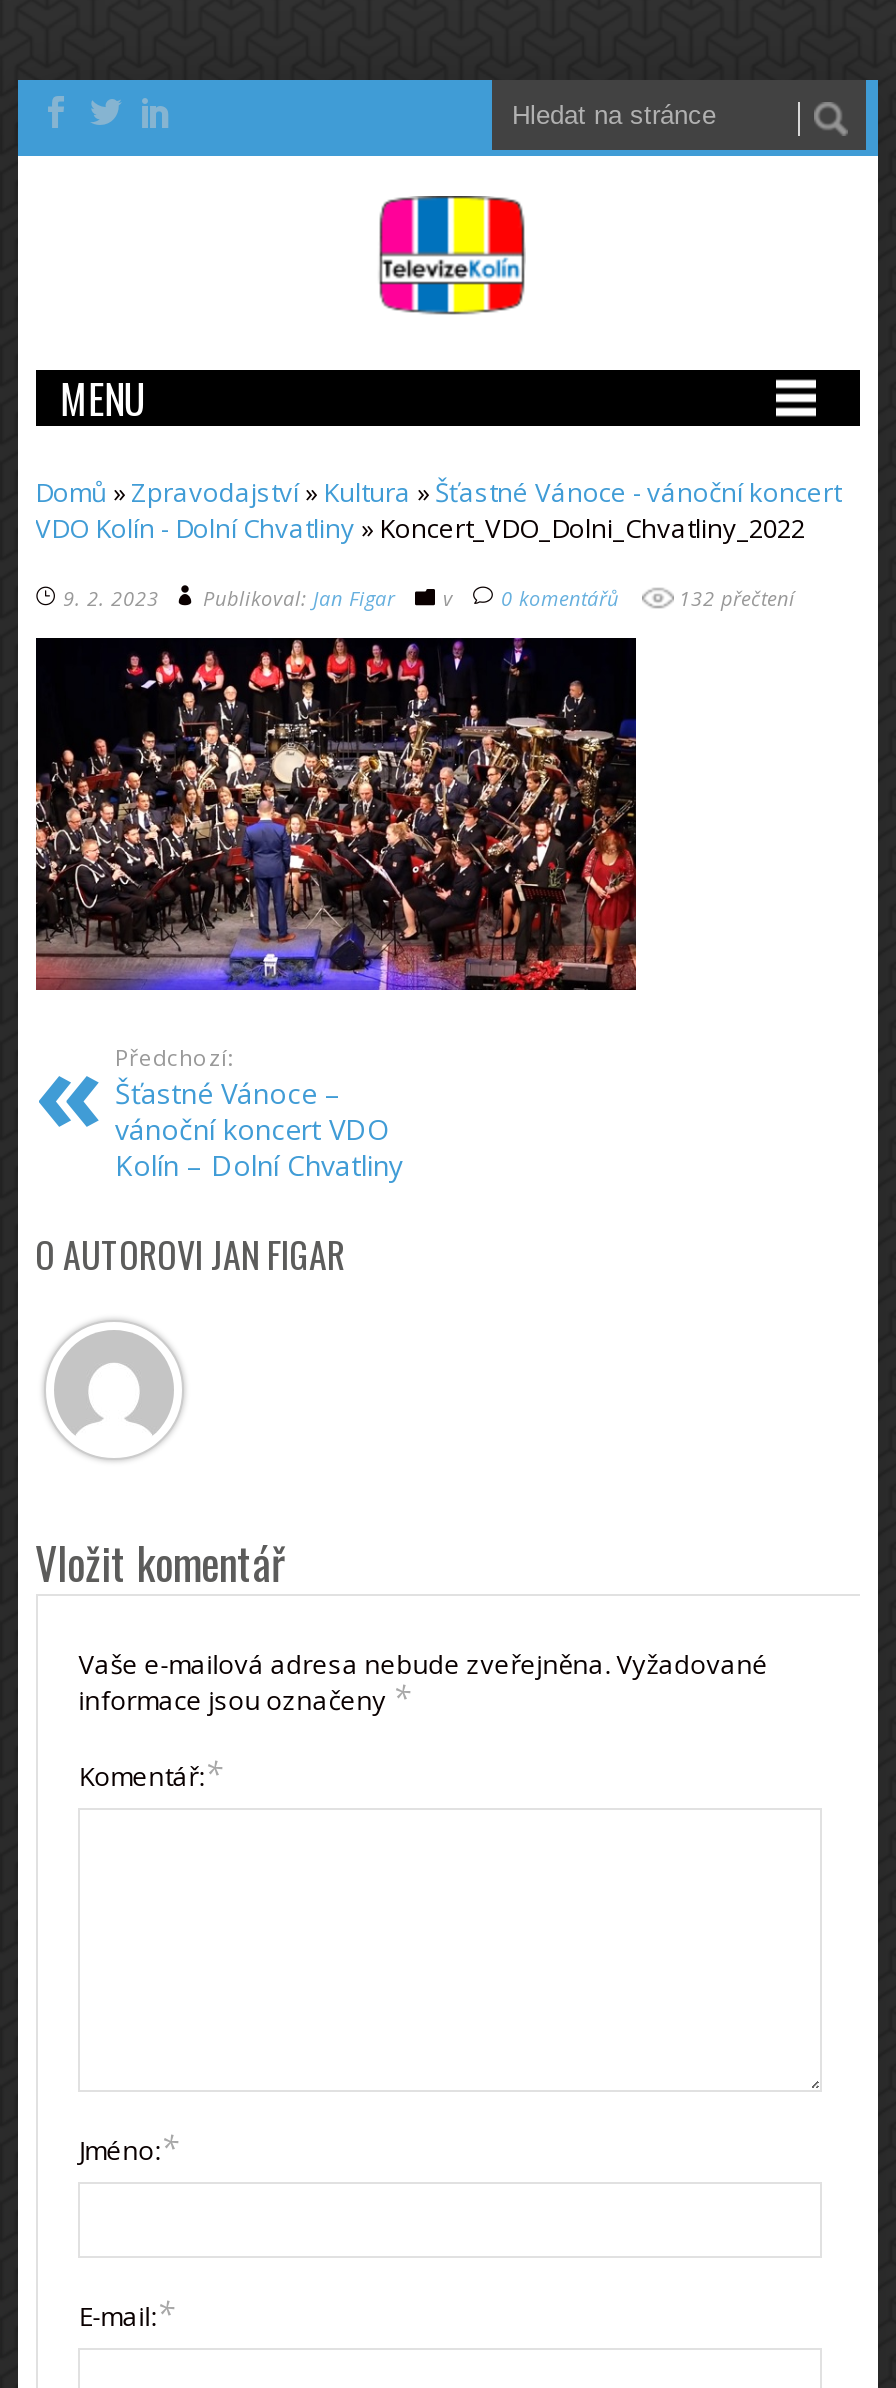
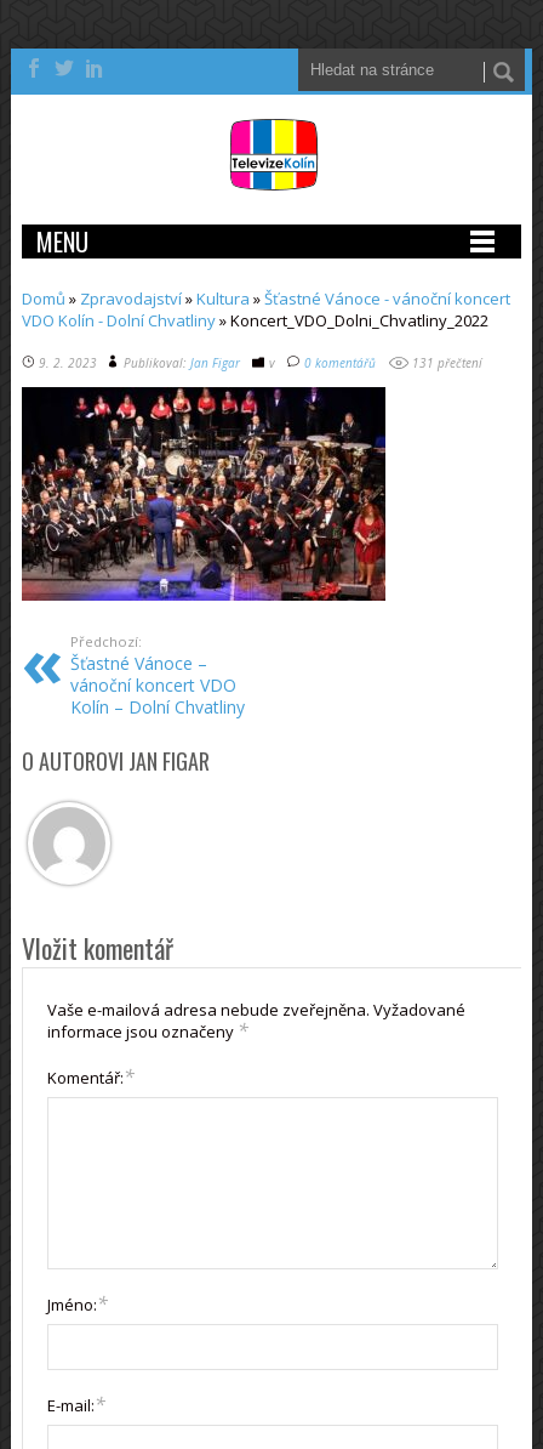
[679,584,795,612] 132 přečtení -> [411,354,482,371] 131 přečtení

